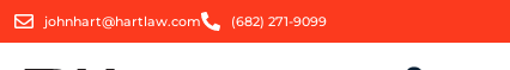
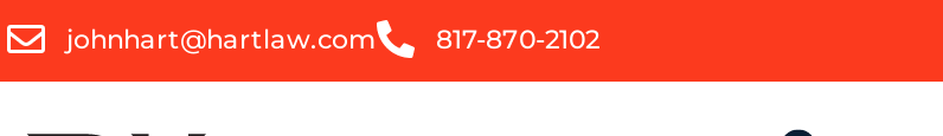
[44,13,327,30] johnhart@hartlaw.com (682) 271-9099 -> [66,22,599,56] johnhart@hartlaw.com 817-870-2102

